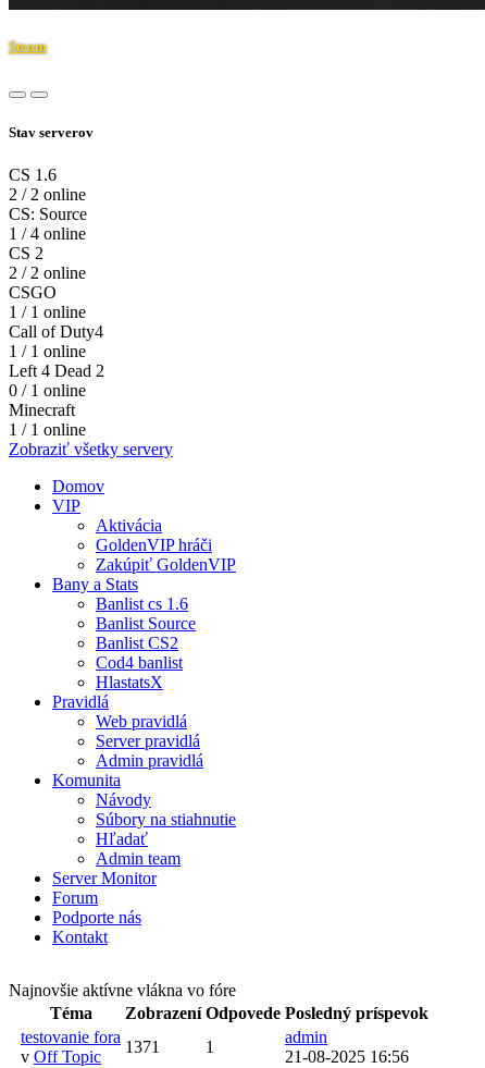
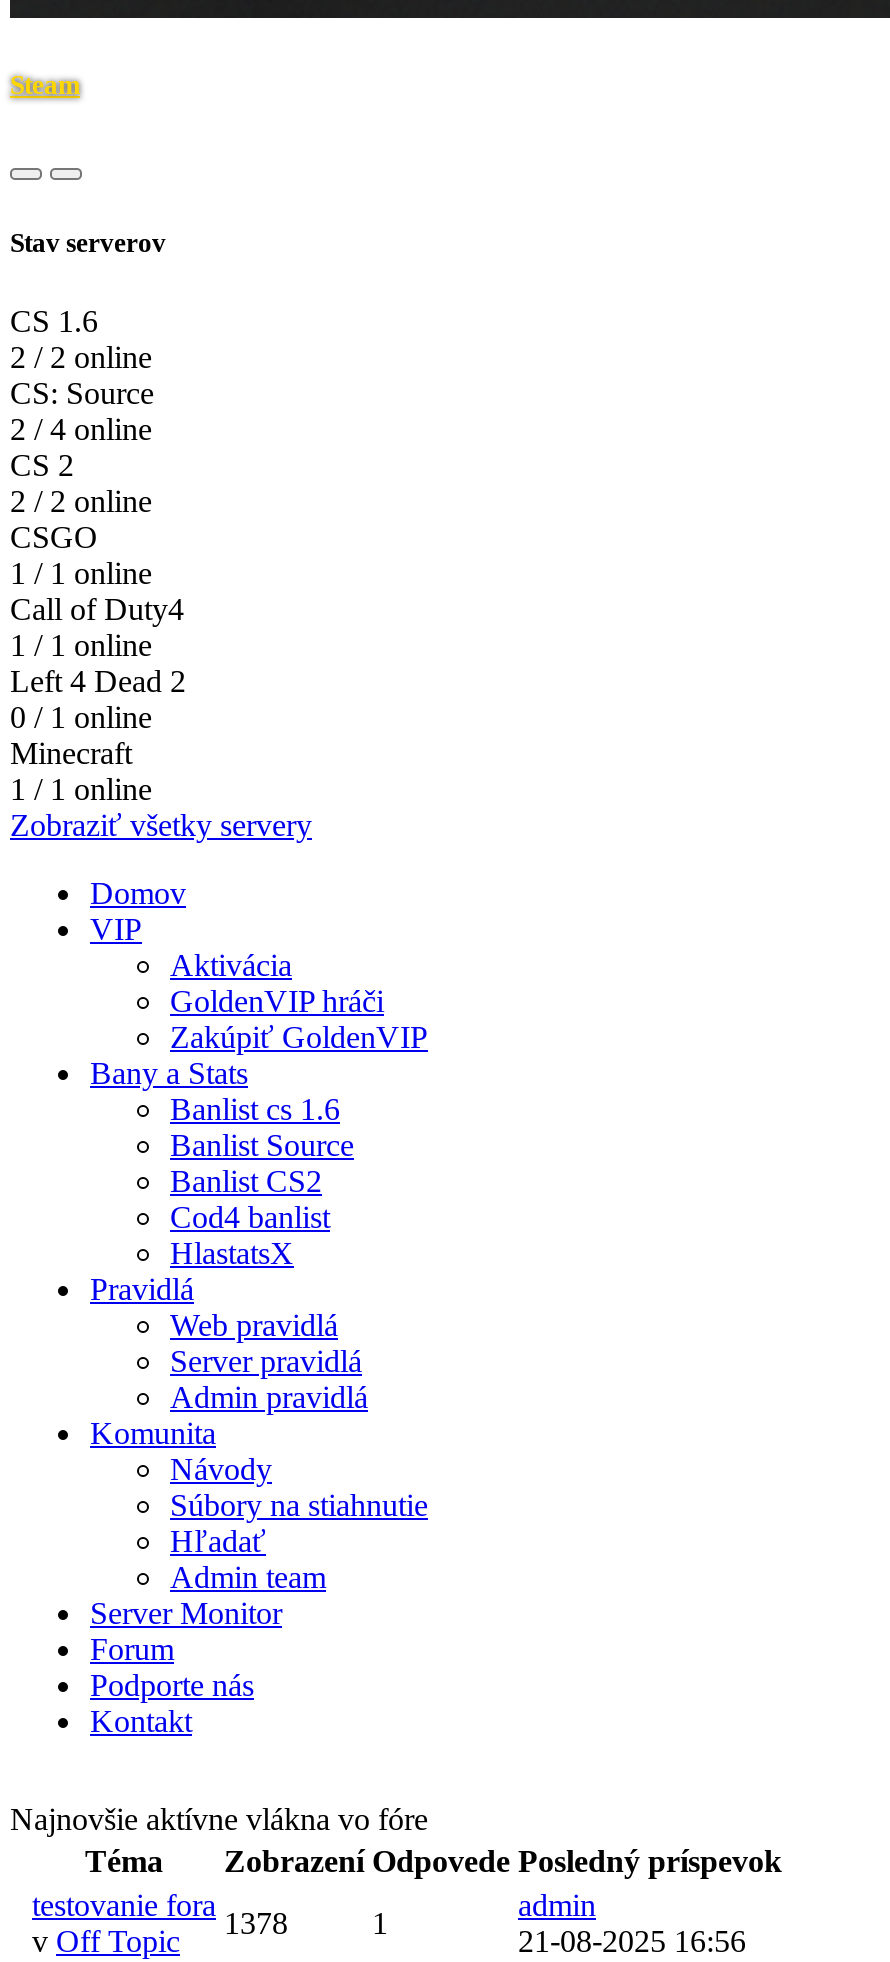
[9,224,86,242] 1 / 4 online -> [10,411,152,445] 2 / 4 online
[125,1037,160,1056] 1371 -> [224,1905,288,1939] 1378

